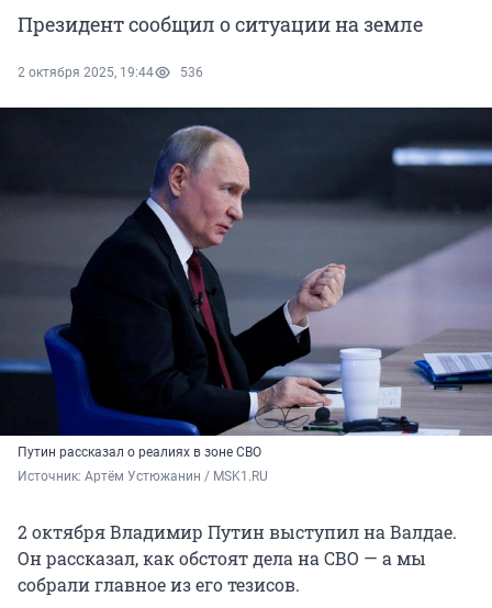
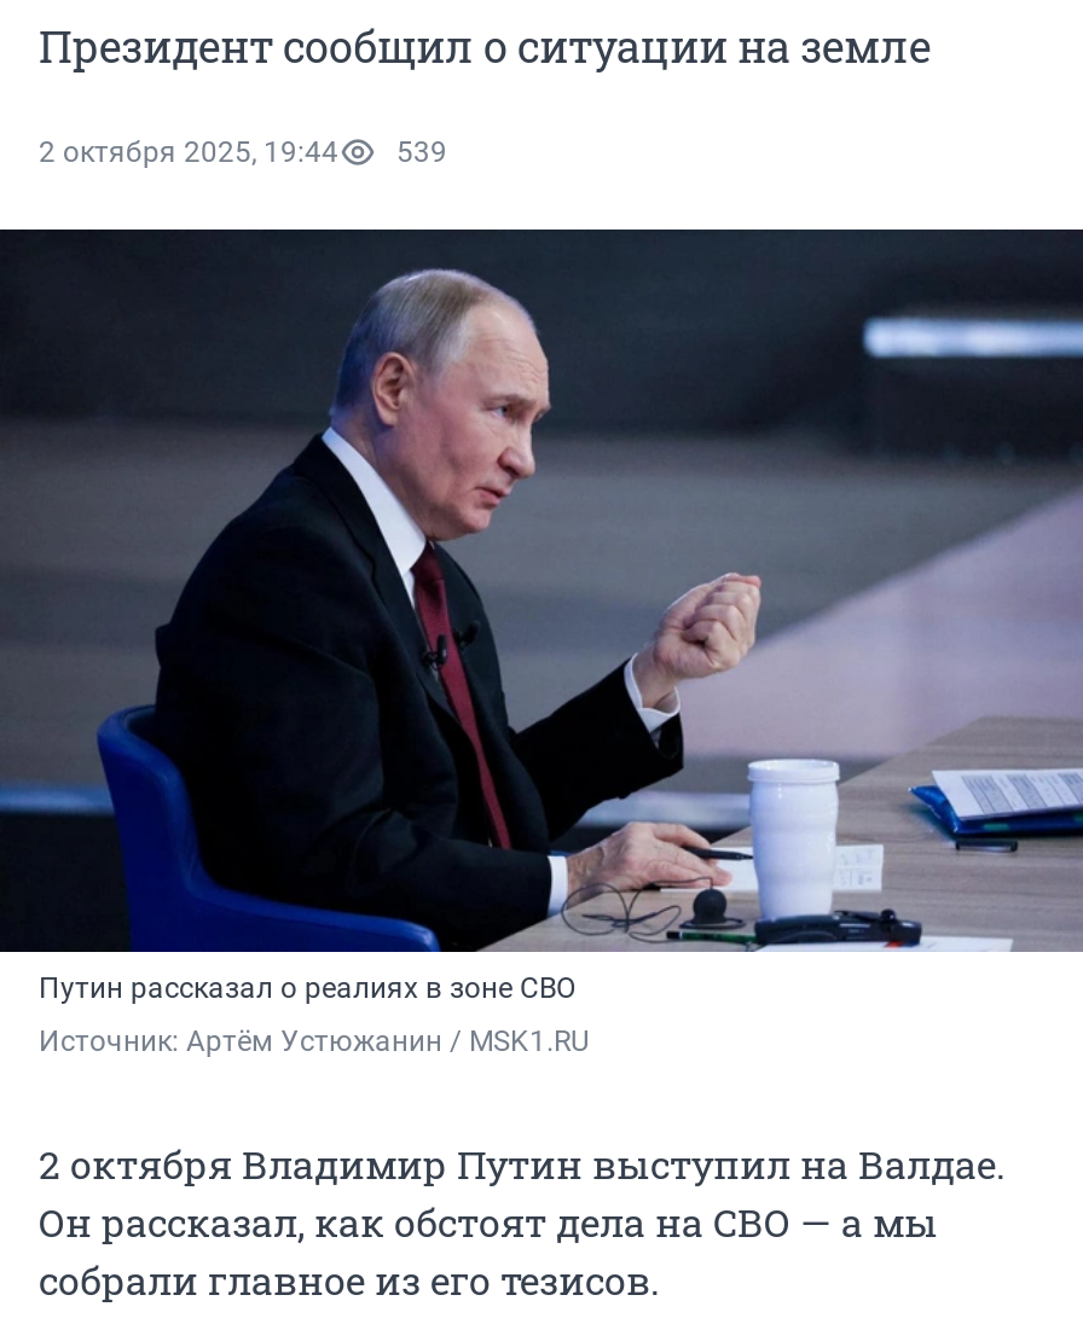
[18,65,203,80] 2 октября 2025, 19:44 536 -> [39,136,447,169] 2 октября 2025, 19:44 539

